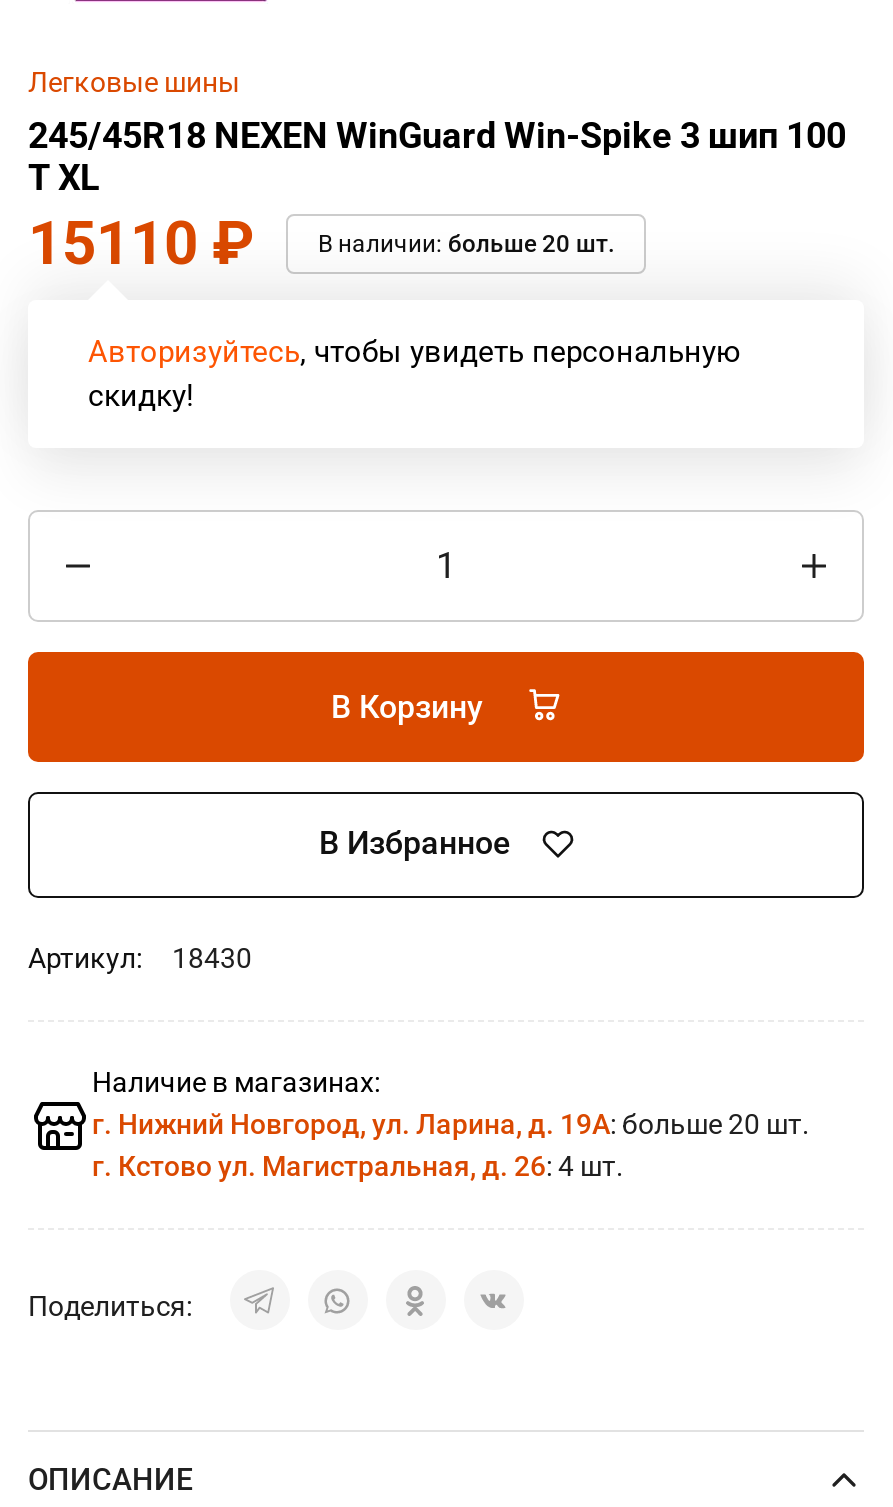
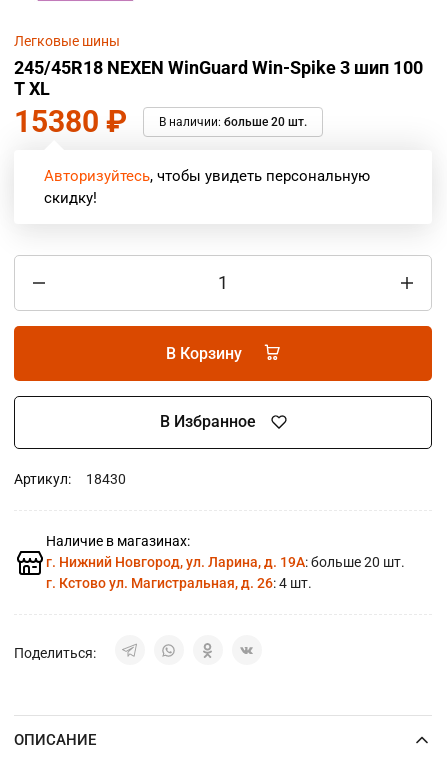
[28,208,254,278] 15110 ₽ -> [14,104,127,139] 15380 ₽

